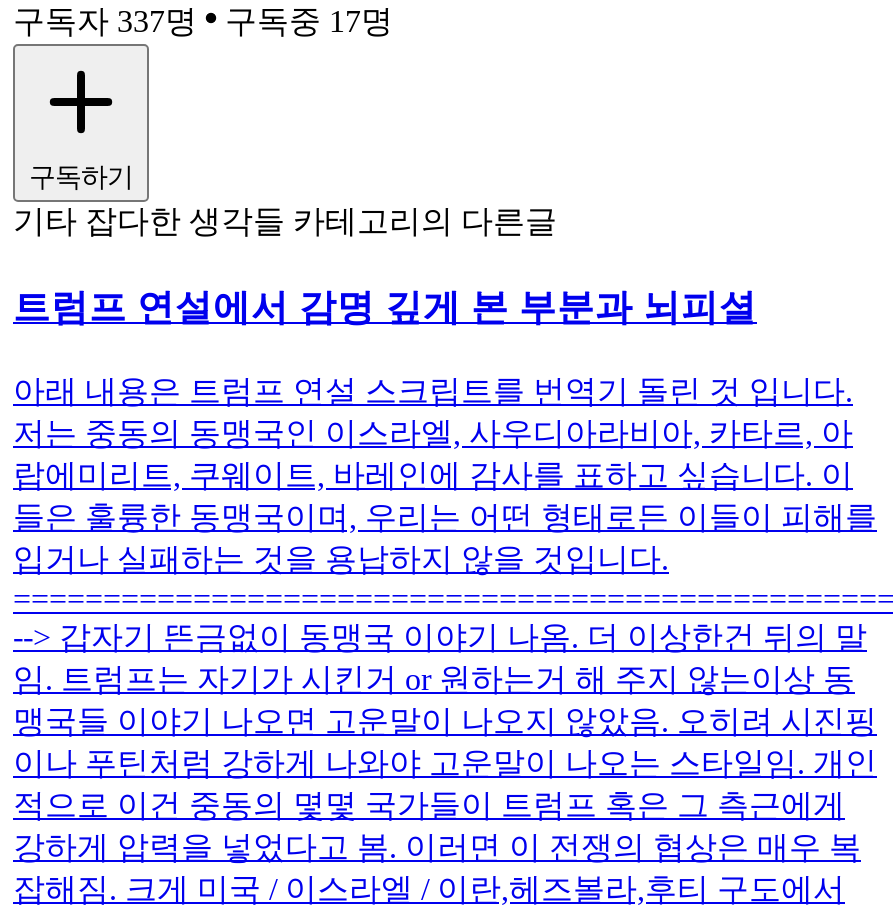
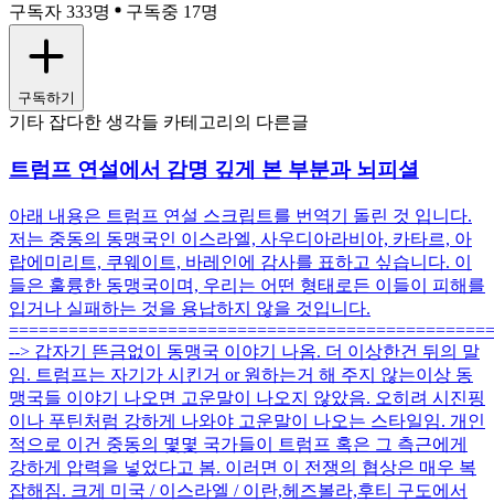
[13,5,393,39] 구독자 337명 구독중 17명 -> [9,3,218,21] 구독자 333명 구독중 17명

